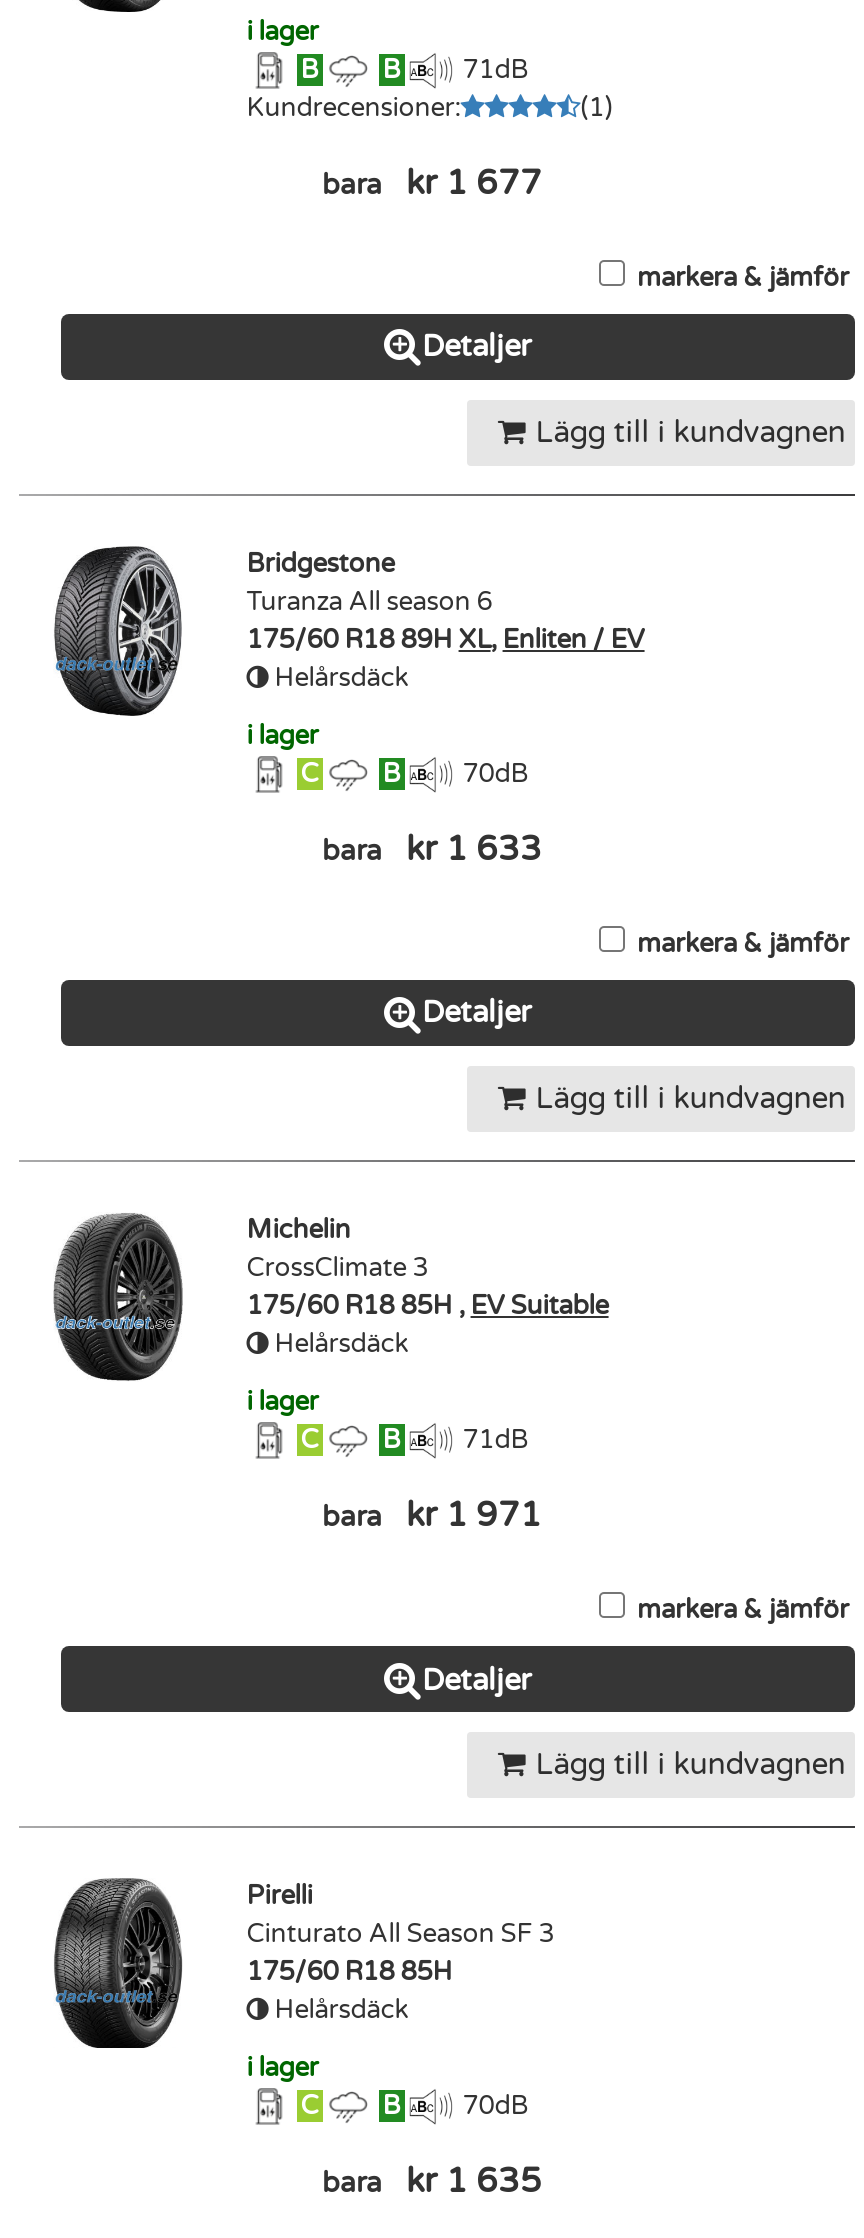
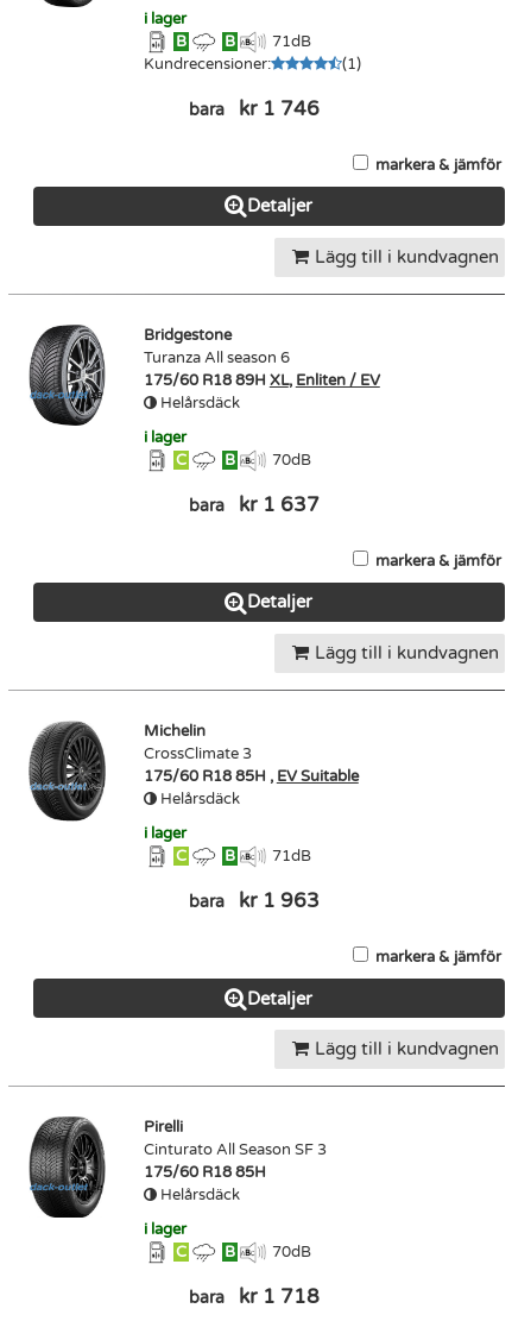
[322,162,542,204] bara kr 1 677 -> [188,96,319,121] bara kr 1 746
[322,828,542,870] bara kr 1 633 -> [188,492,319,517] bara kr 1 637
[322,1494,542,1536] bara kr 1 971 -> [188,888,319,913] bara kr 1 963
[322,2160,542,2202] bara kr 1 635 -> [188,1284,319,1309] bara kr 1 718

